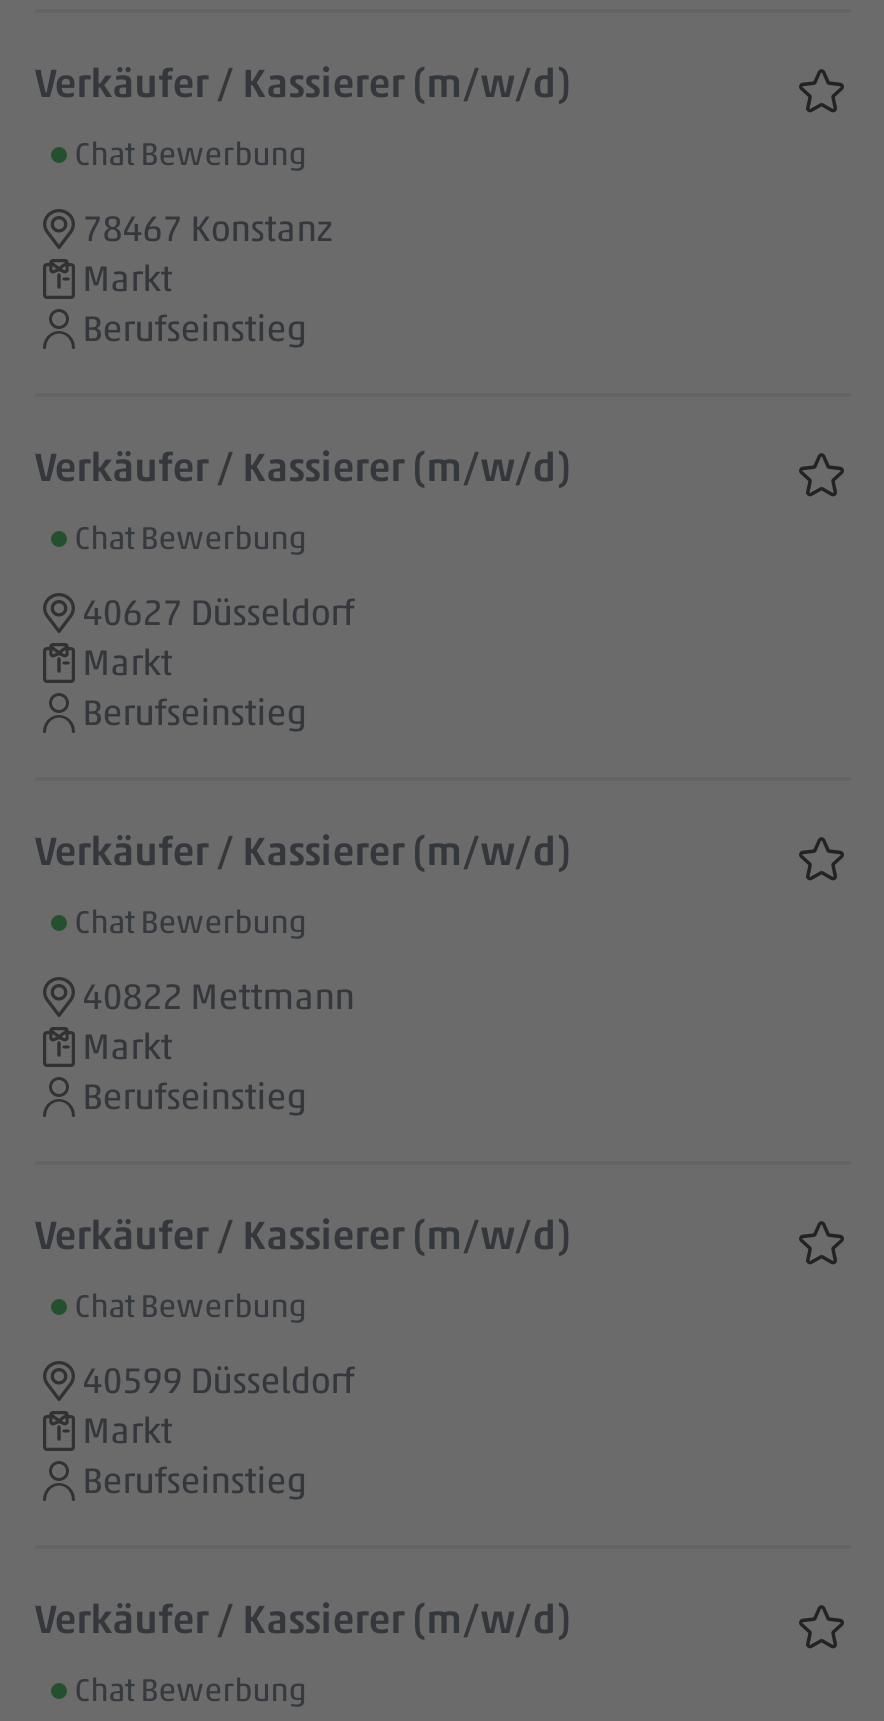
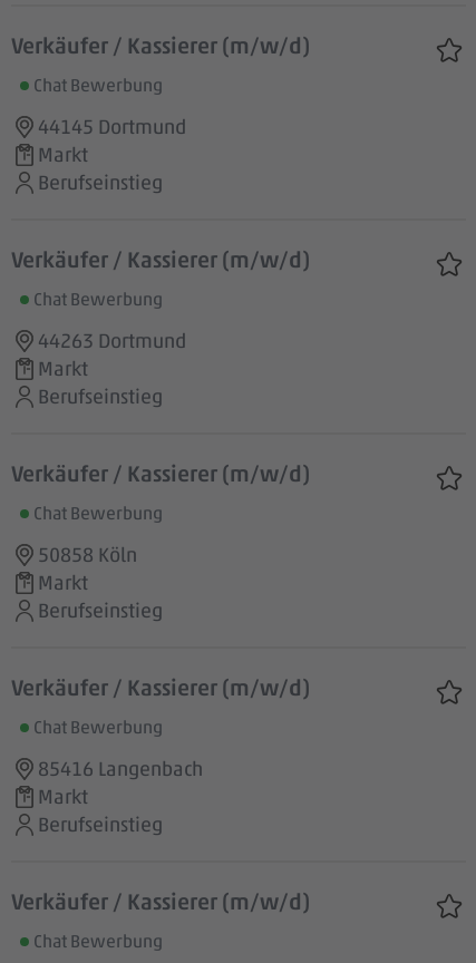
[82,207,332,249] 78467 Konstanz -> [38,115,186,138] 44145 Dortmund
[82,591,354,633] 40627 Düsseldorf -> [38,329,186,352] 44263 Dortmund
[82,975,354,1017] 40822 Mettmann -> [38,543,137,566] 50858 Köln
[82,1359,354,1401] 40599 Düsseldorf -> [38,757,203,780] 85416 Langenbach

